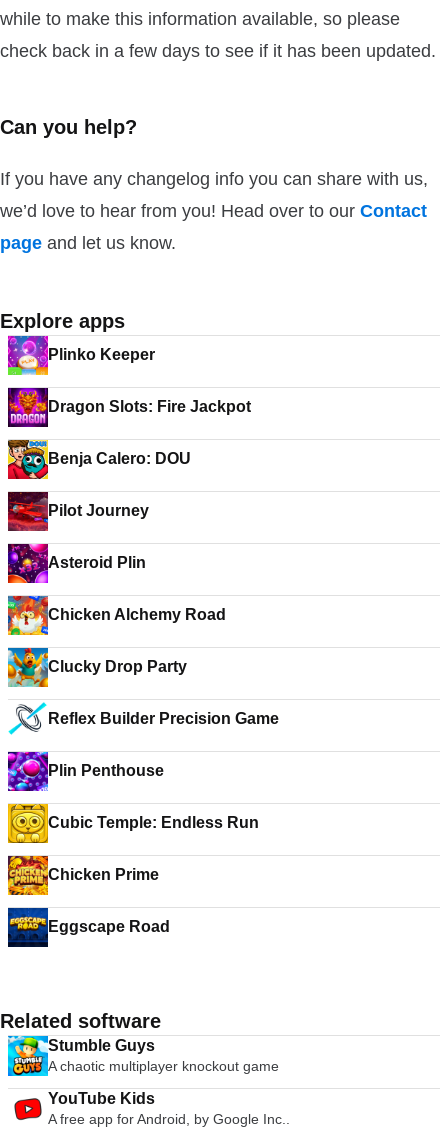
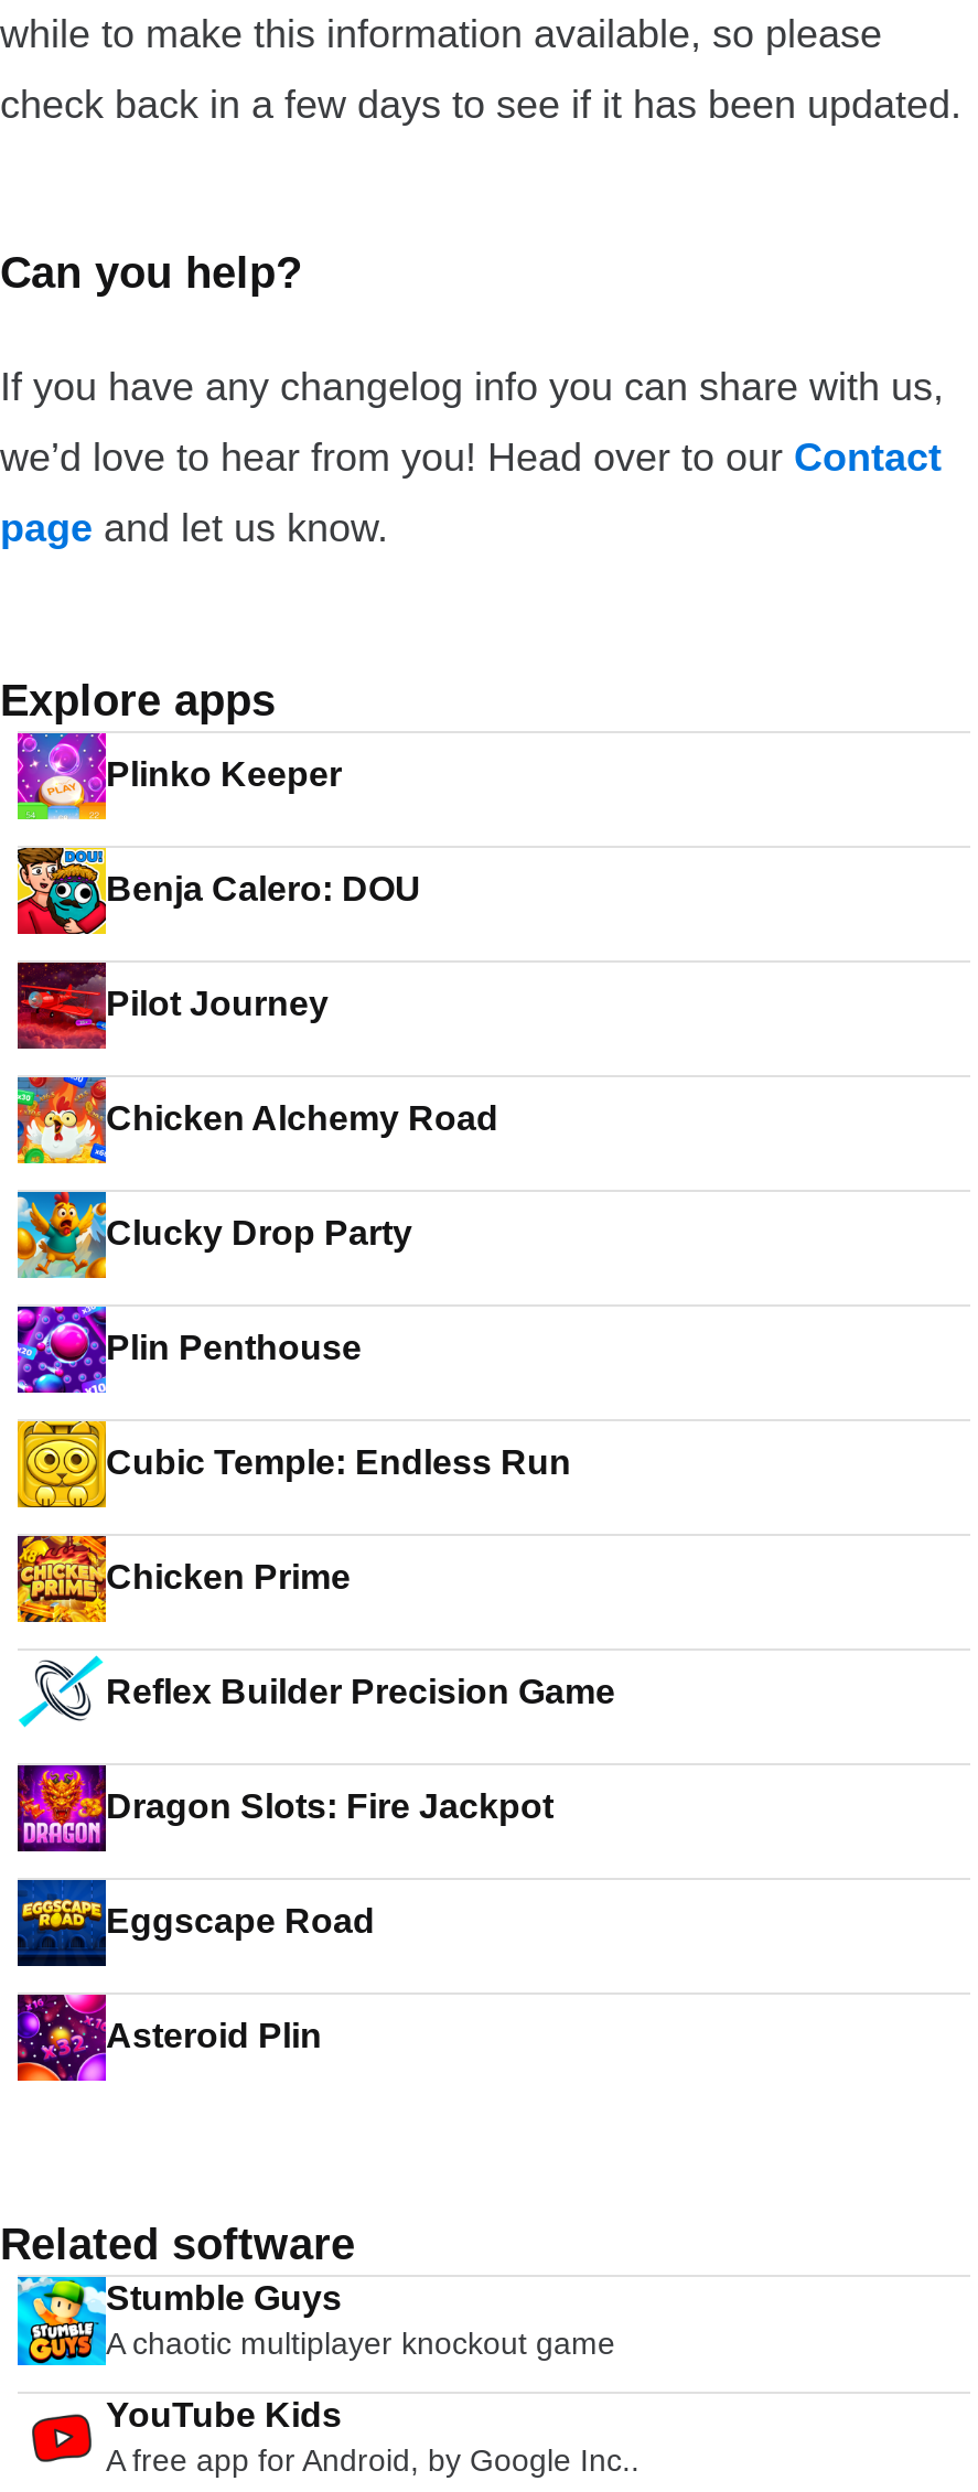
moved [7,387,251,428] -> [15,1763,554,1854]: [image] | Dragon Slots: Fire Jackpot
moved [7,439,191,519] -> [15,846,421,1022]: [image] | Benja Calero: DOU | Pilot Journey
moved [7,543,146,584] -> [15,1992,322,2083]: [image] | Asteroid Plin
moved [6,594,227,675] -> [13,1073,501,1252]: [image] | Chicken Alchemy Road | Clucky Drop Party
moved [8,700,279,739] -> [18,1651,615,1737]: [image] | Reflex Builder Precision Game
moved [6,750,259,883] -> [13,1302,571,1596]: [image] | Plin Penthouse | Cubic Temple: Endless Run | Chicken Prime
moved [7,907,170,948] -> [15,1878,375,1968]: [image] | Eggscape Road

